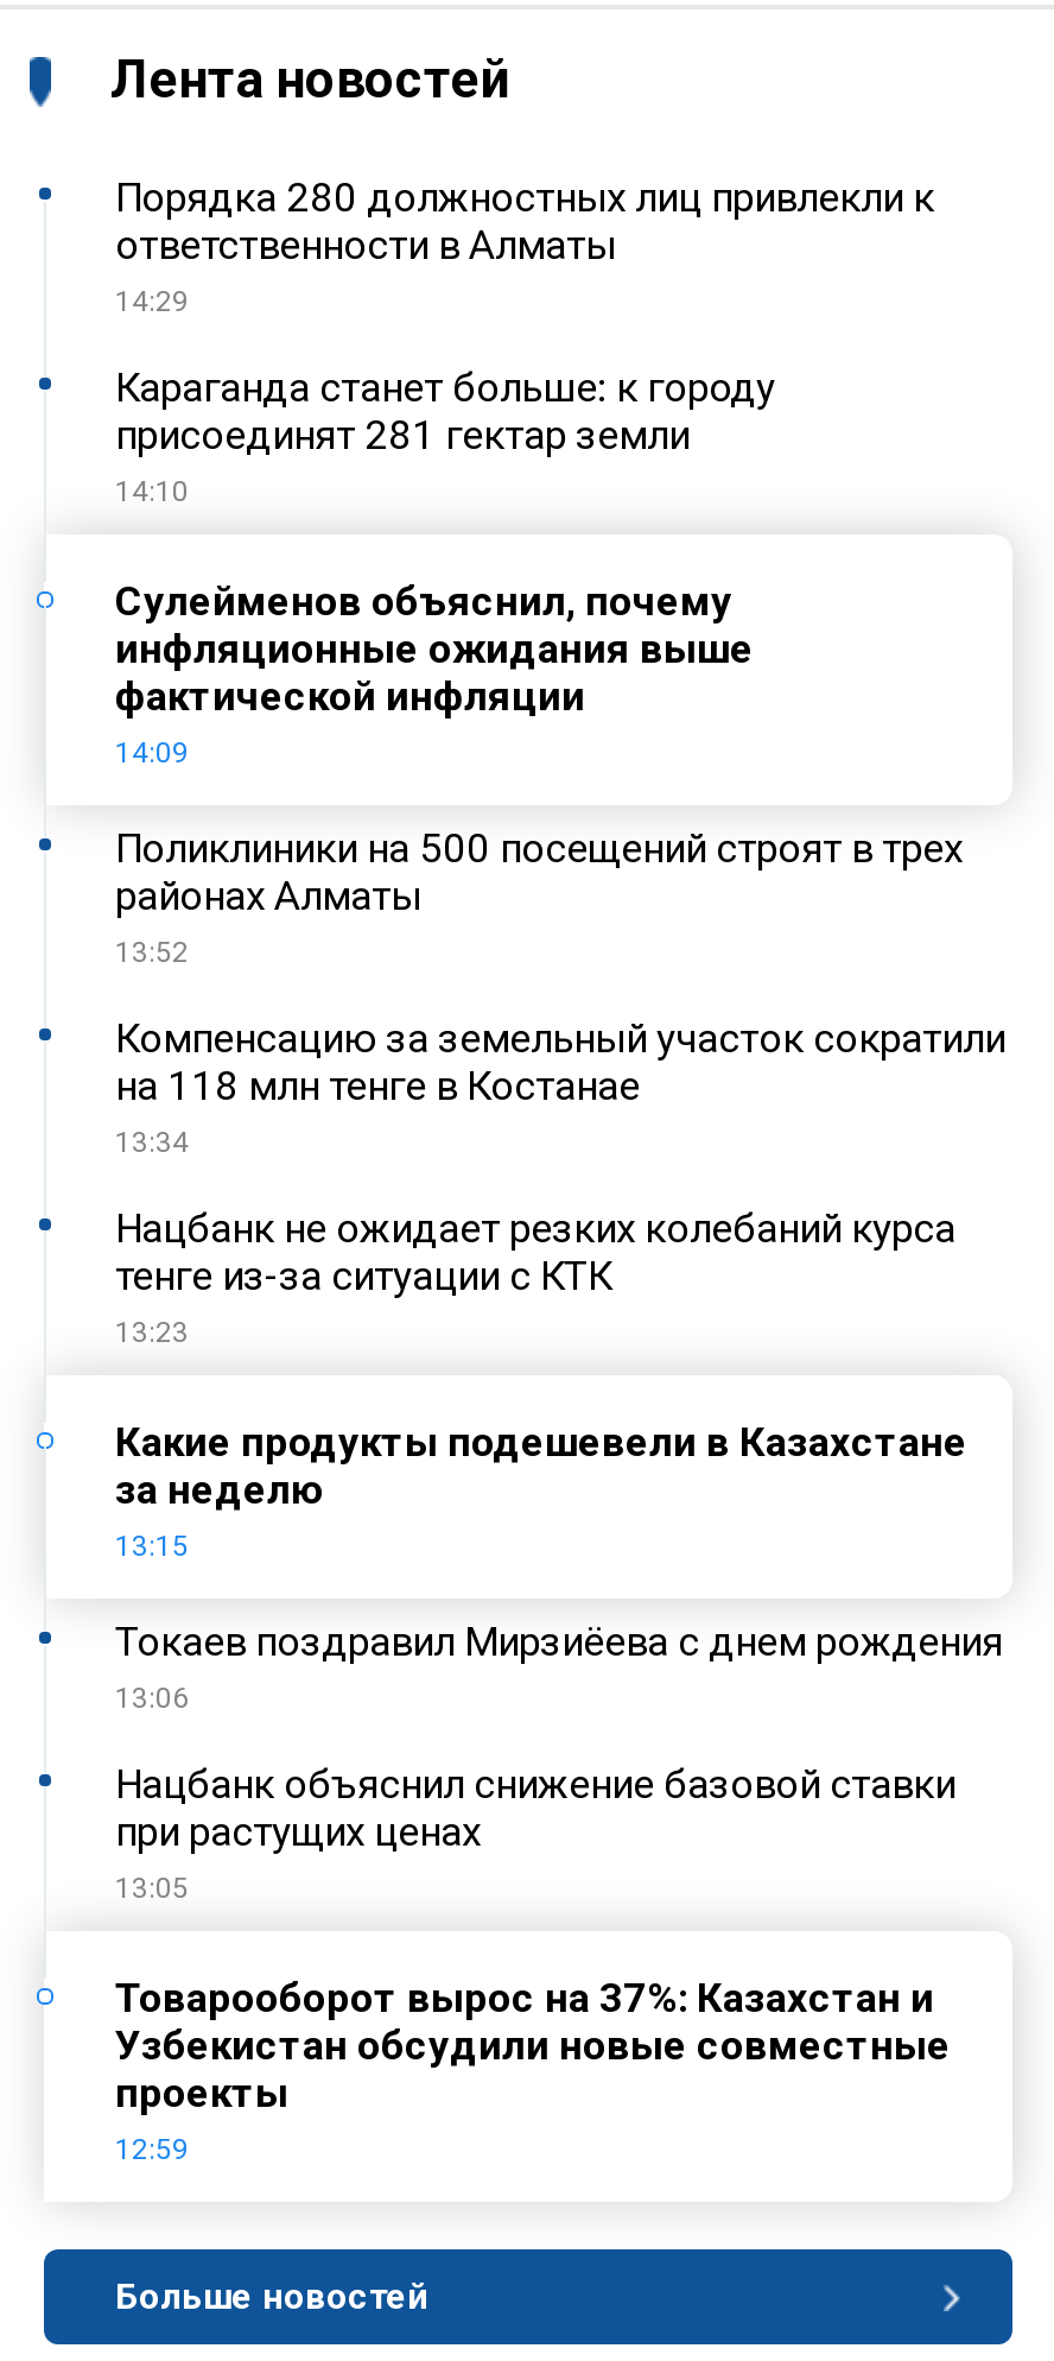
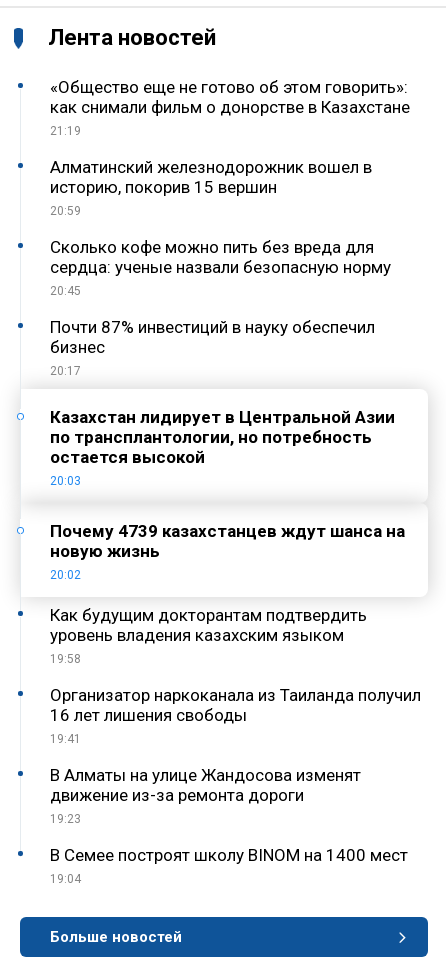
[115,172,934,317] Порядка 280 должностных лиц привлекли к | ответственности в Алматы | 14:29 -> [50,77,410,138] «Общество еще не готово об этом говорить»: | как снимали фильм о донорстве в Казахстане | 21:19
[115,362,775,507] Караганда станет больше: к городу | присоединят 281 гектар земли | 14:10 -> [50,157,372,218] Алматинский железнодорожник вошел в | историю, покорив 15 вершин | 20:59
[115,576,754,769] Сулейменов объяснил, почему | инфляционные ожидания выше | фактической инфляции | 14:09 -> [50,237,391,298] Сколько кофе можно пить без вреда для | сердца: ученые назвали безопасную норму | 20:45
[115,823,963,968] Поликлиники на 500 посещений строят в трех | районах Алматы | 13:52 -> [50,317,375,378] Почти 87% инвестиций в науку обеспечил | бизнес | 20:17
[115,1013,1005,1158] Компенсацию за земельный участок сократили | на 118 млн тенге в Костанае | 13:34 -> [50,407,395,488] Казахстан лидирует в Центральной Азии | по трансплантологии, но потребность | остается высокой | 20:03
[115,1203,955,1348] Нацбанк не ожидает резких колебаний курса | тенге из-за ситуации с КТК | 13:23 -> [50,521,405,582] Почему 4739 казахстанцев ждут шанса на | новую жизнь | 20:02
[115,1417,967,1562] Какие продукты подешевели в Казахстане | за неделю | 13:15 -> [50,605,367,666] Как будущим докторантам подтвердить | уровень владения казахским языком | 19:58
[115,1617,1003,1714] Токаев поздравил Мирзиёева с днем рождения | 13:06 -> [50,685,421,746] Организатор наркоканала из Таиланда получил | 16 лет лишения свободы | 19:41
[115,1759,955,1904] Нацбанк объяснил снижение базовой ставки | при растущих ценах | 13:05 -> [50,765,361,826] В Алматы на улице Жандосова изменят | движение из-за ремонта дороги | 19:23
[115,1973,951,2165] Товарооборот вырос на 37%: Казахстан и | Узбекистан обсудили новые совместные | проекты | 12:59 -> [50,845,408,886] В Семее построят школу BINOM на 1400 мест | 19:04

